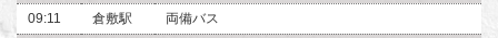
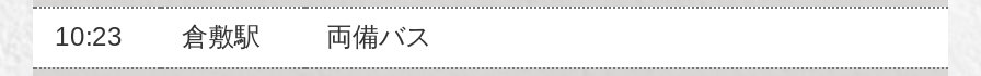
[28,11,61,26] 09:11 -> [55,23,123,53] 10:23

